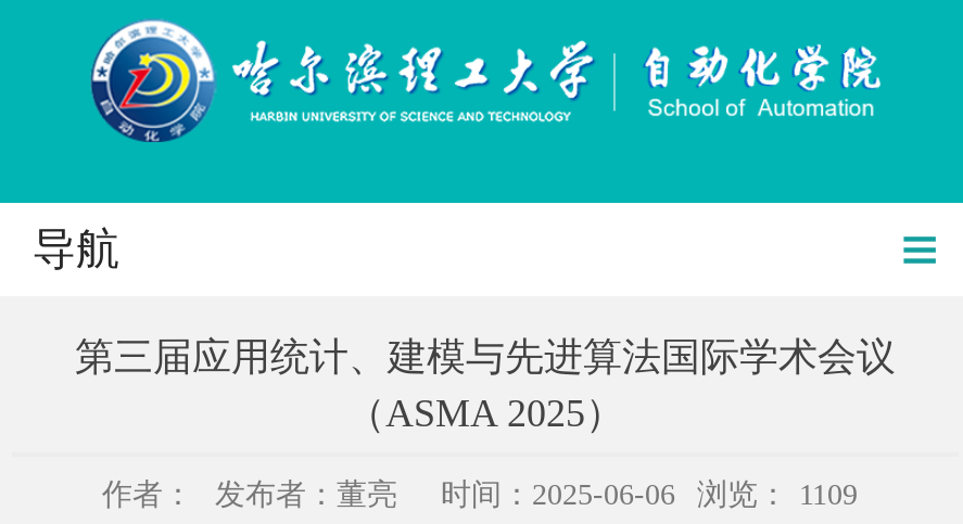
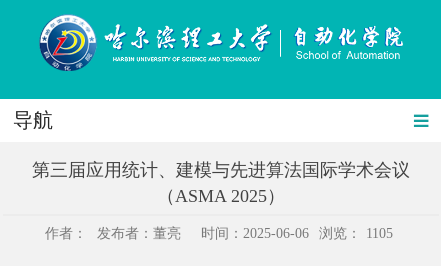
[102,479,858,512] 作者： 发布者：董亮 时间：2025-06-06 浏览： 1109 -> [44,226,392,241] 作者： 发布者：董亮 时间：2025-06-06 浏览： 1105

